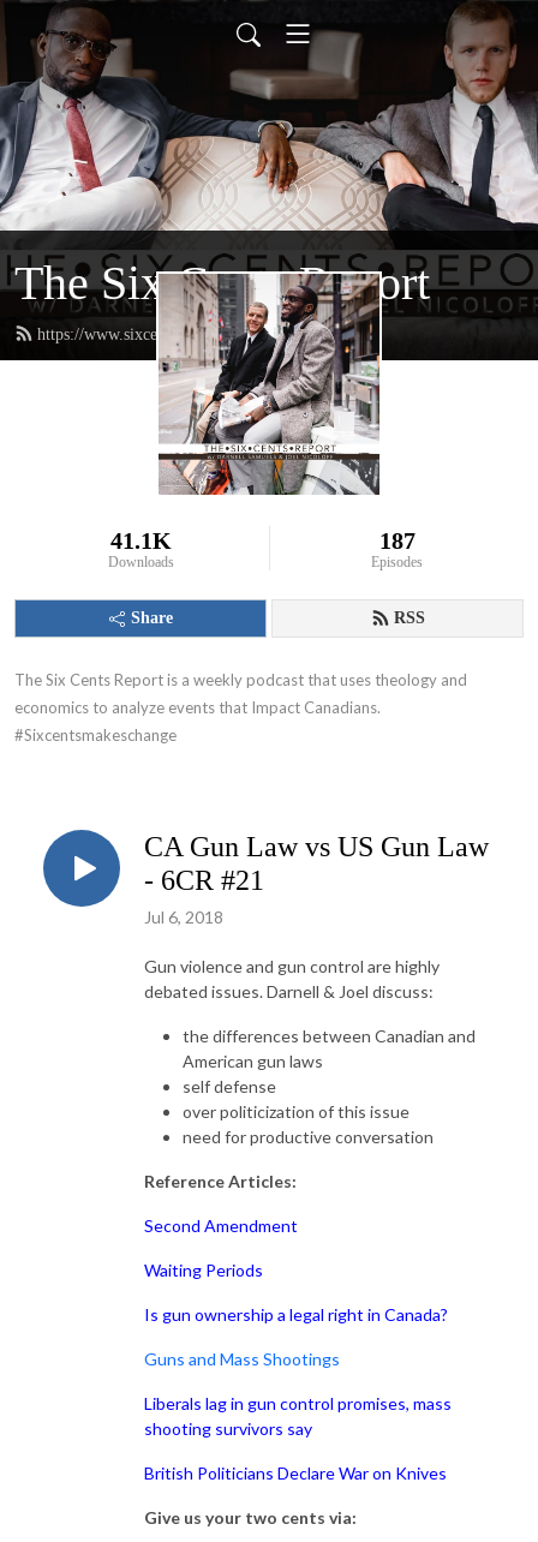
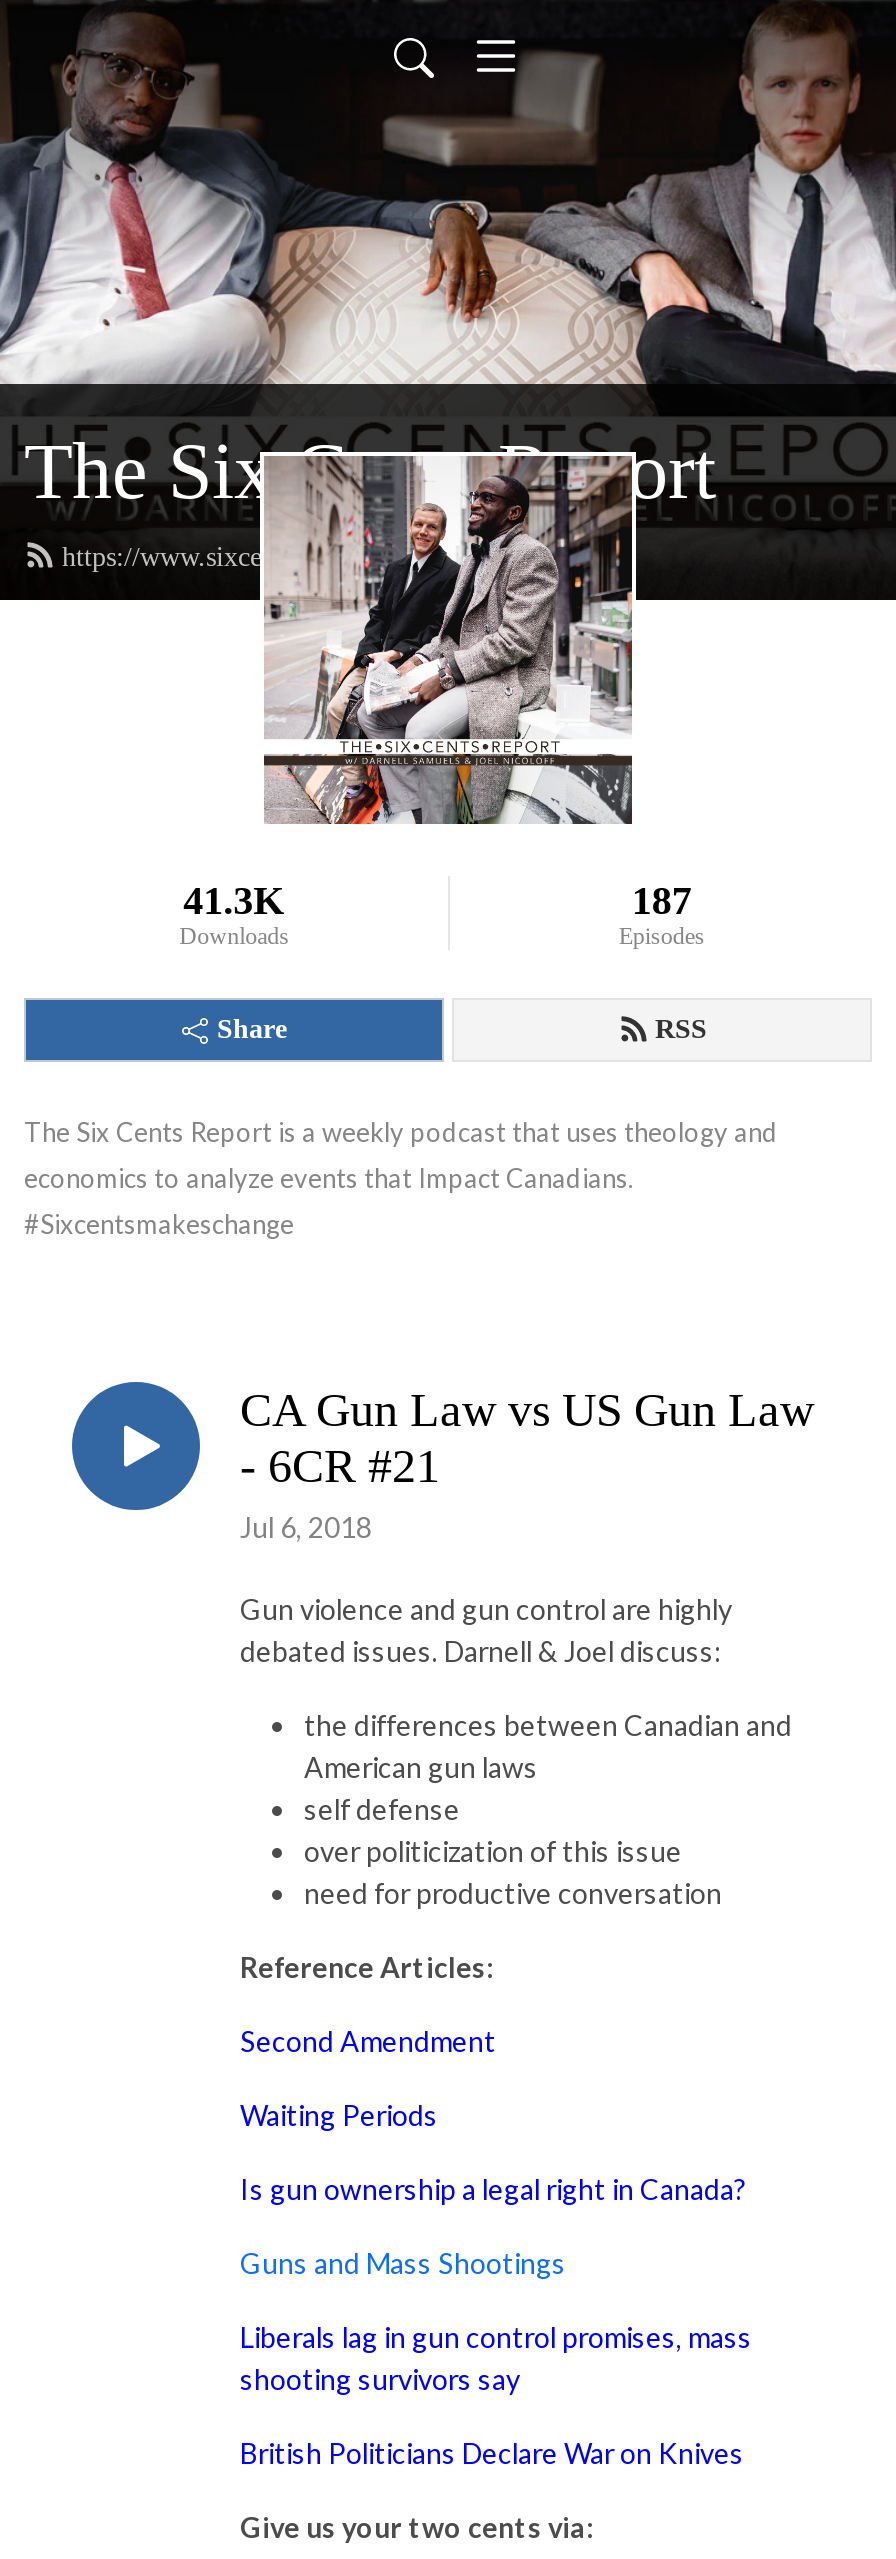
[110,527,171,554] 41.1K -> [183,878,285,922] 41.3K

